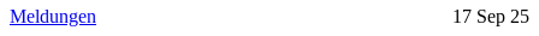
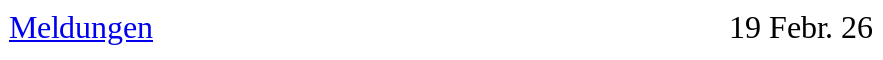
[452,6,529,26] 17 Sep 25 -> [729,9,873,43] 19 Febr. 26

